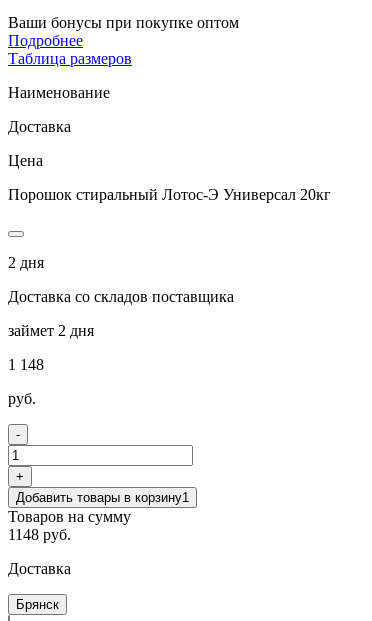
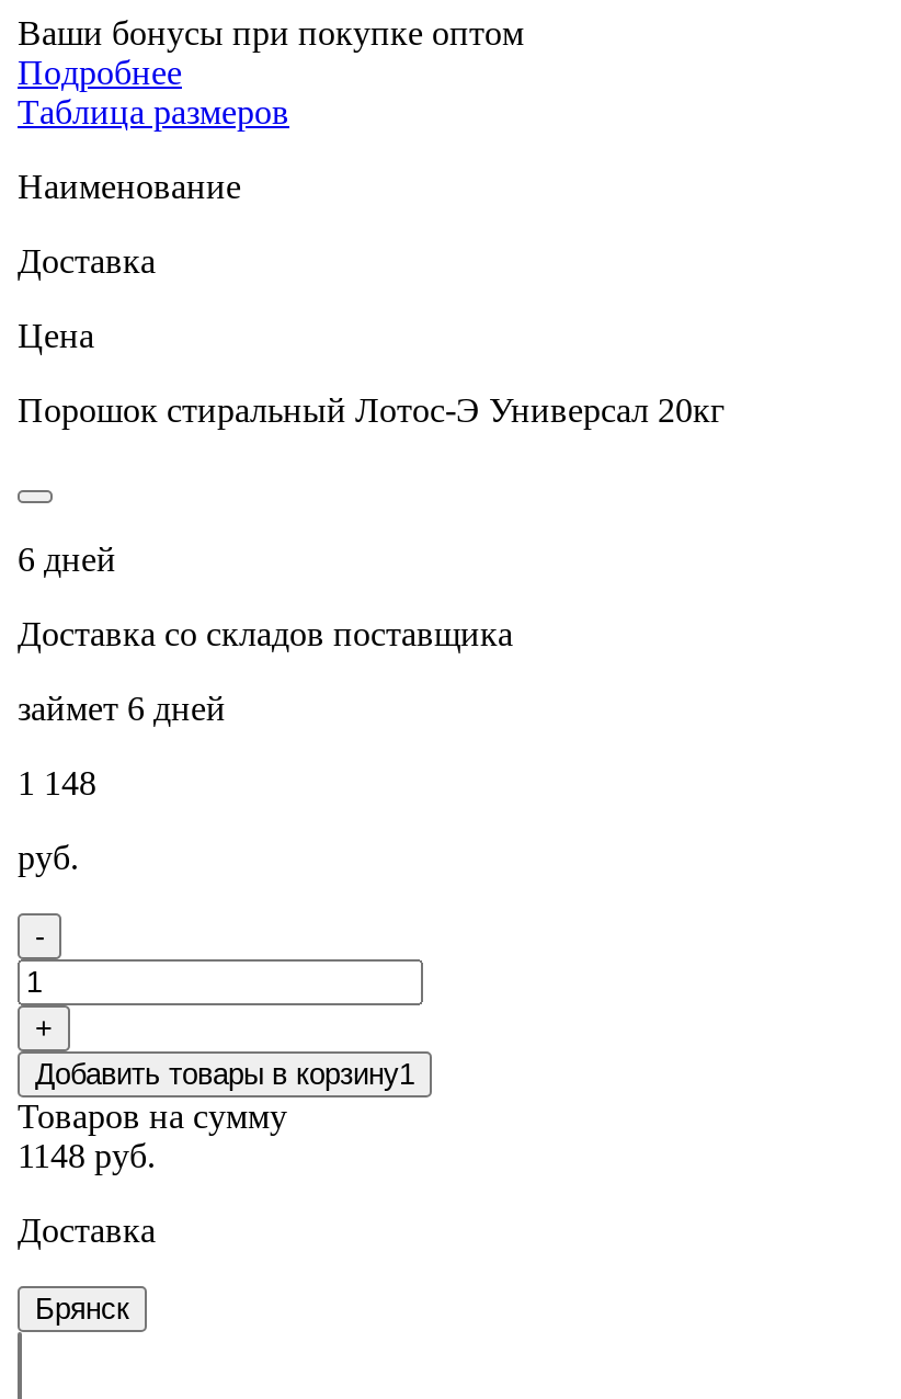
[8,254,44,271] 2 дня -> [18,540,116,577] 6 дней
[8,322,94,339] займет 2 дня -> [18,689,226,726] займет 6 дней

